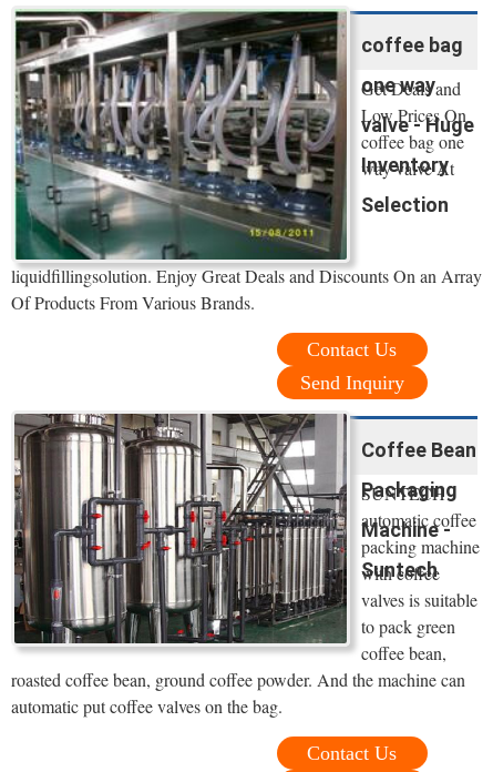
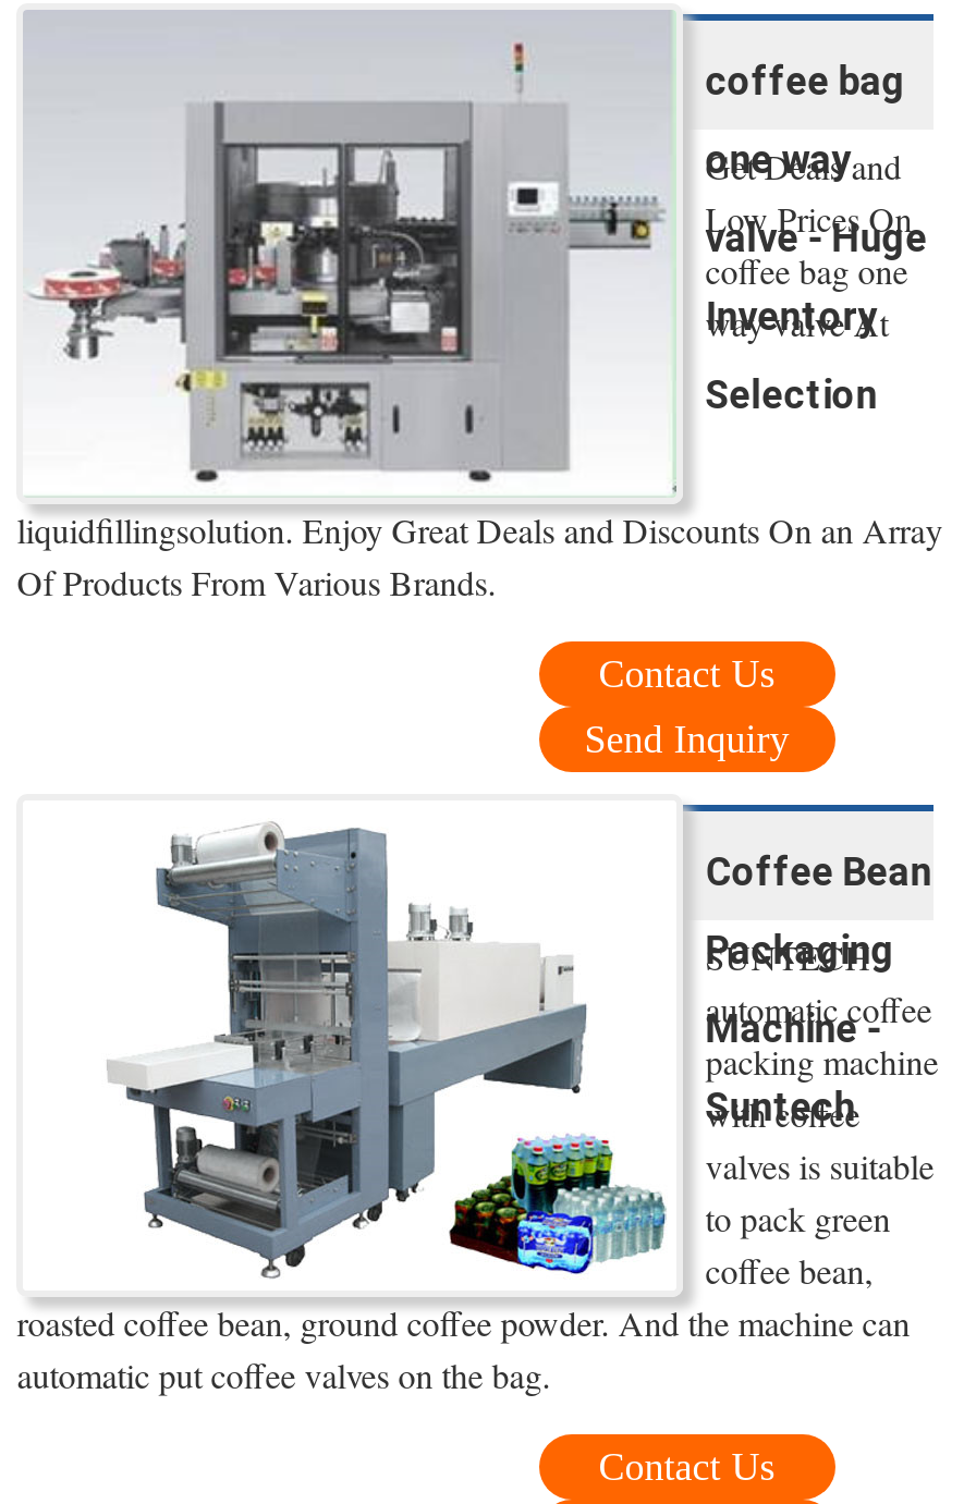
[14,10,348,261] [image] -> [23,12,676,498] [image]
[13,413,353,664] [image] -> [23,800,692,1293] [image]

